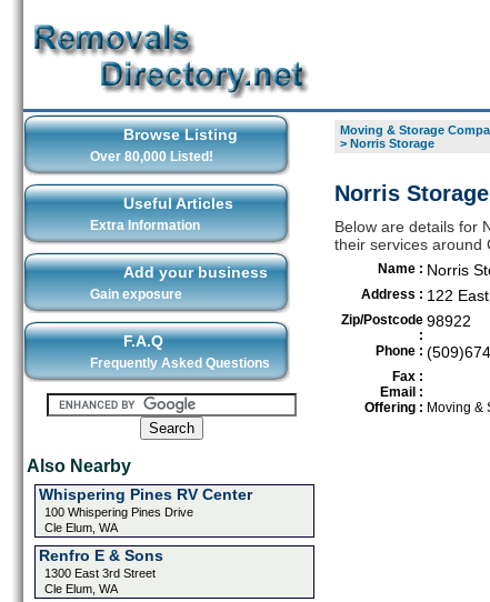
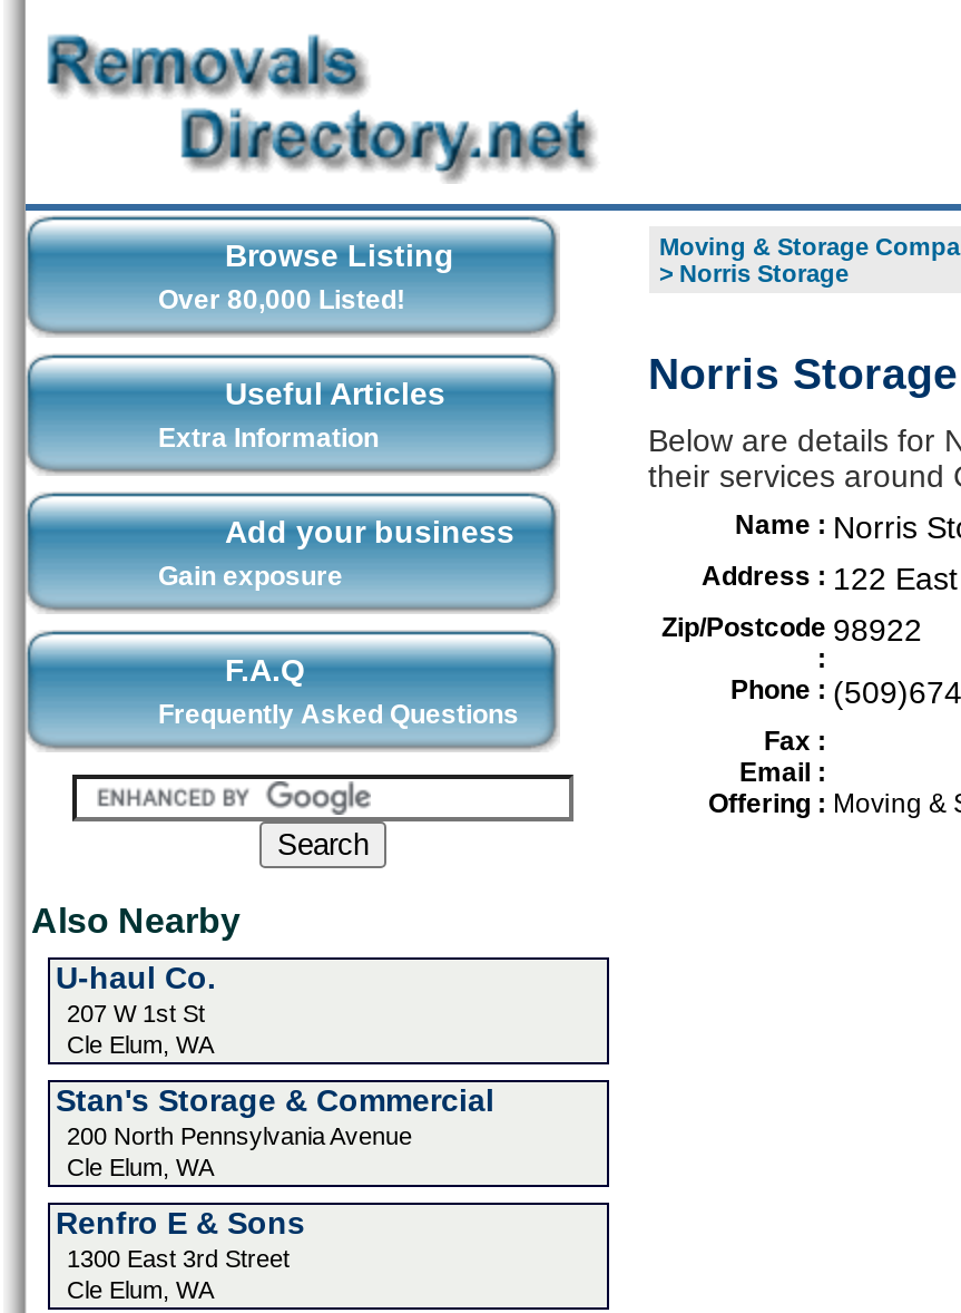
[38,485,252,519] Whispering Pines RV Center | 100 Whispering Pines Drive -> [56,960,494,1149] U-haul Co. | 207 W 1st St | Cle Elum, WA | Stan's Storage & Commercial | 200 North Pennsylvania Avenue

